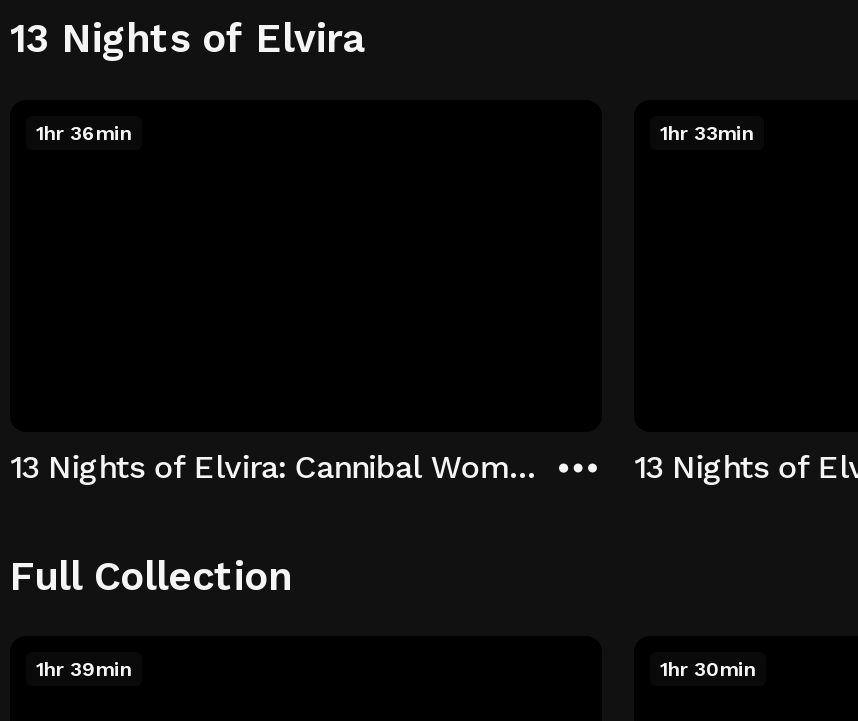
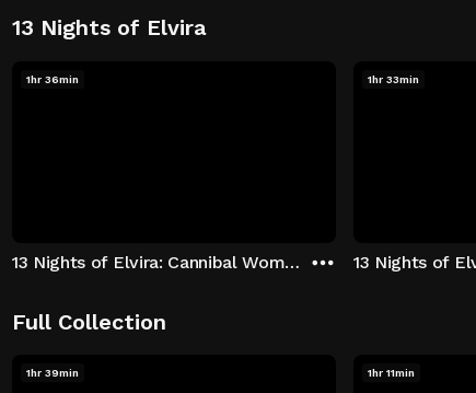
[660,658,756,680] 1hr 30min -> [368,367,415,379] 1hr 11min

